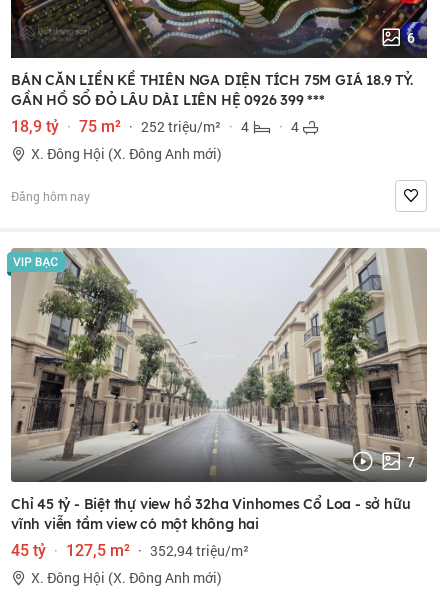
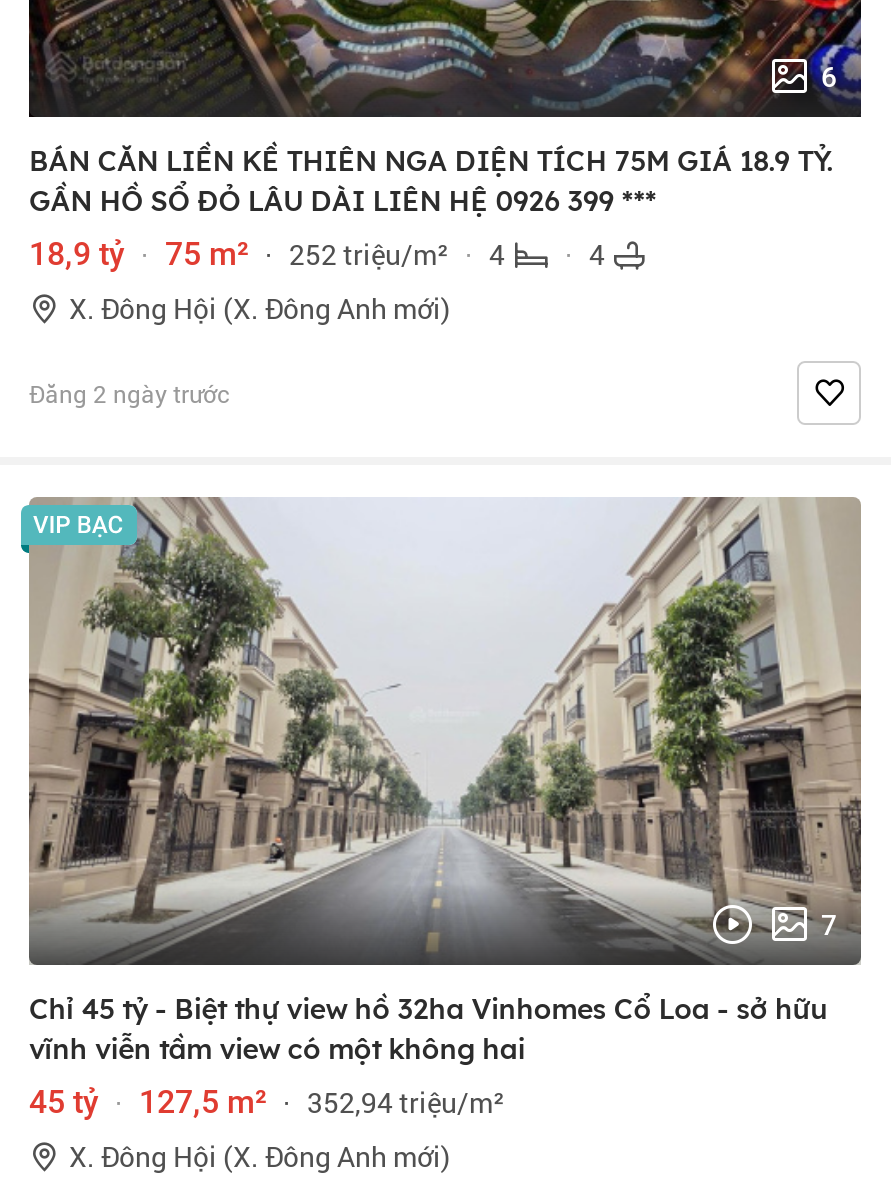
[11,188,90,204] Đăng hôm nay -> [29,377,229,409] Đăng 2 ngày trước

